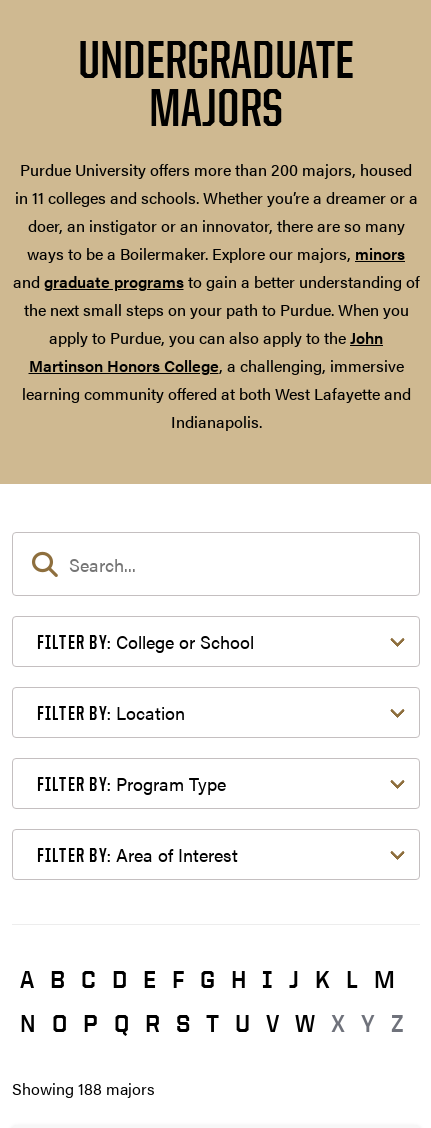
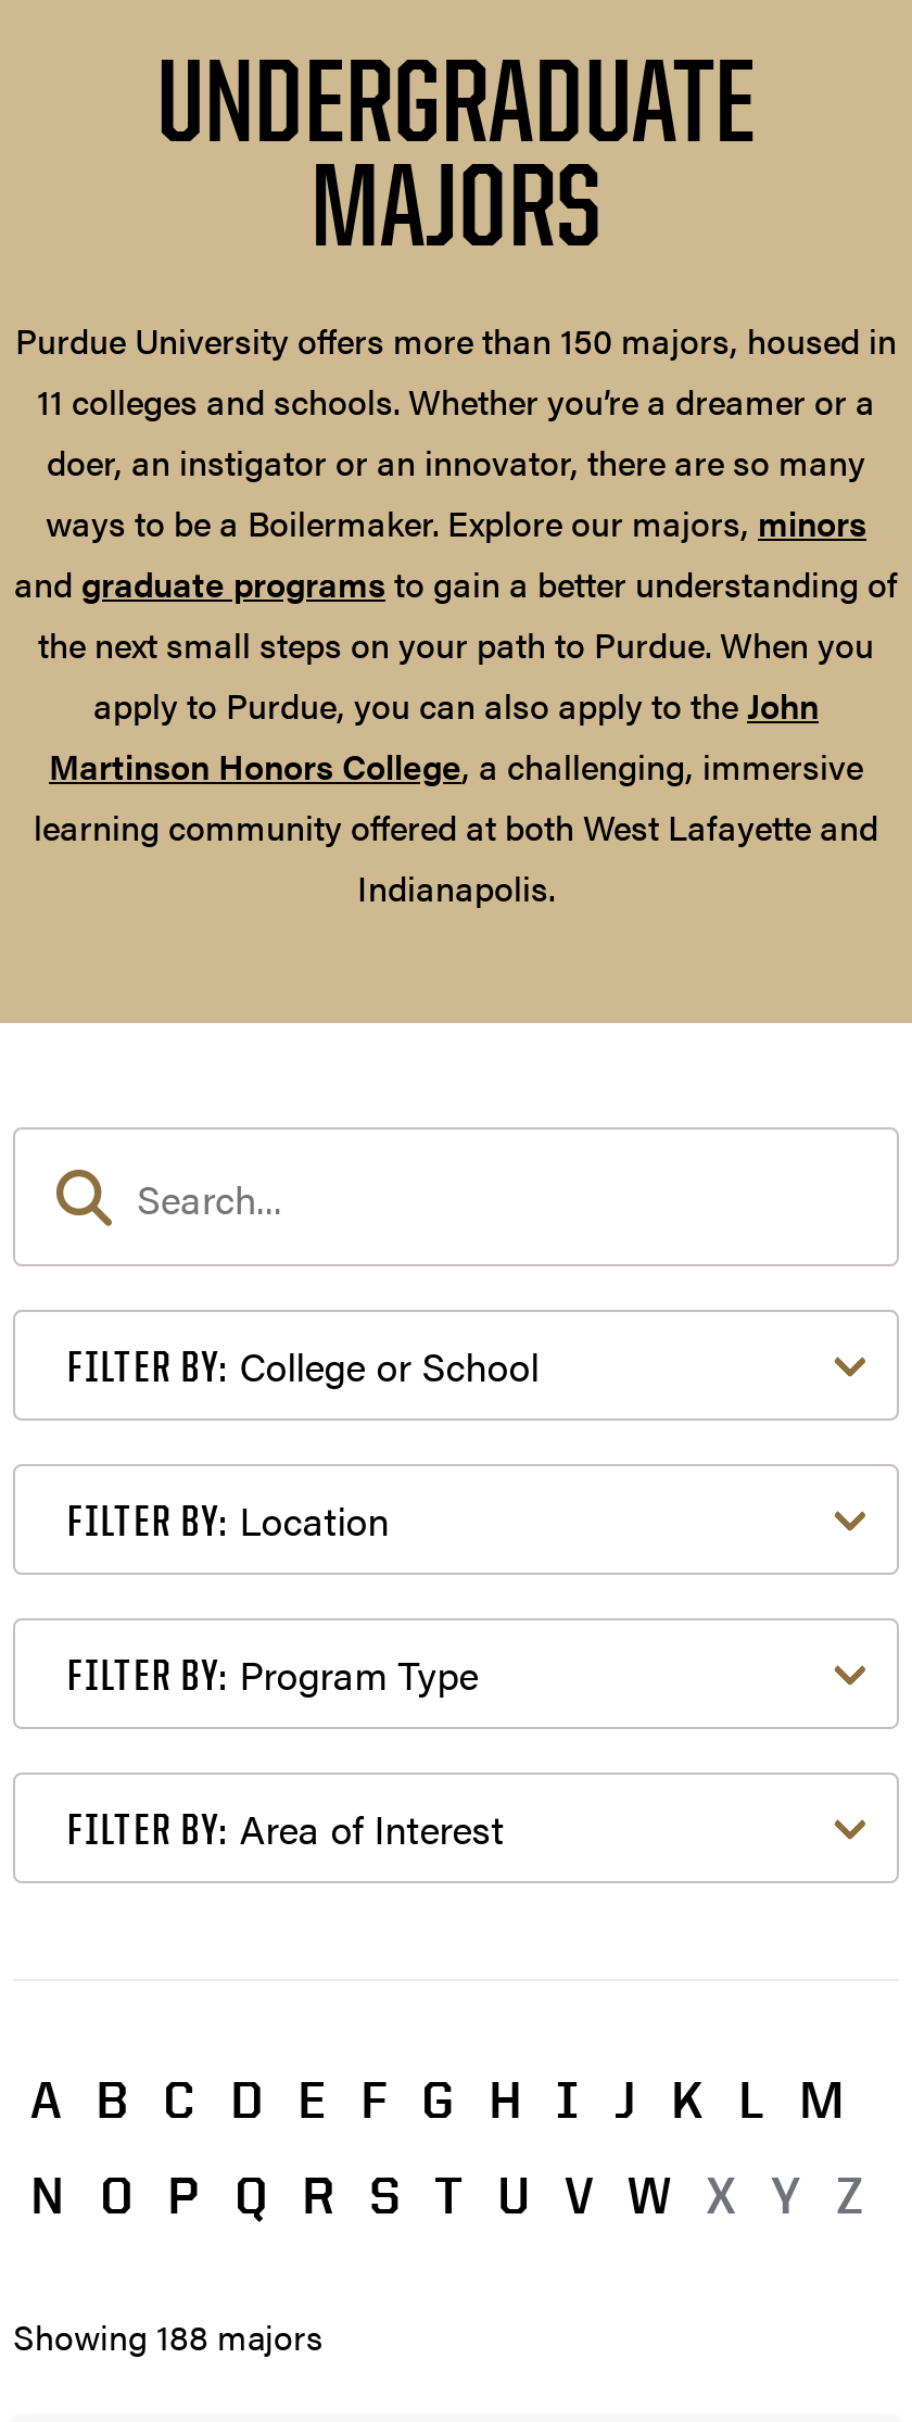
[14,158,417,209] Purdue University offers more than 200 majors, housed | in 11 colleges and schools. Whether you’re a dreamer or a -> [15,315,897,426] Purdue University offers more than 150 majors, housed in | 11 colleges and schools. Whether you’re a dreamer or a

